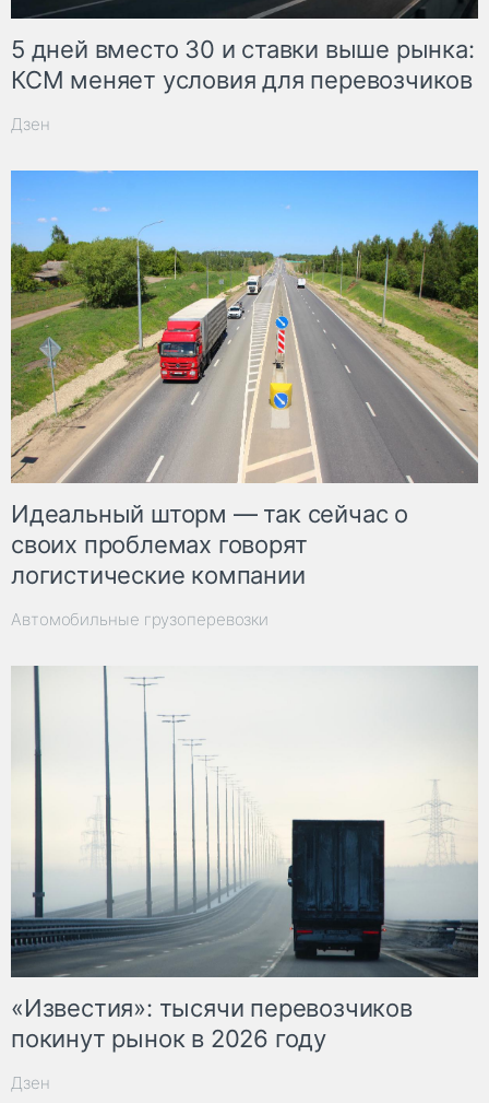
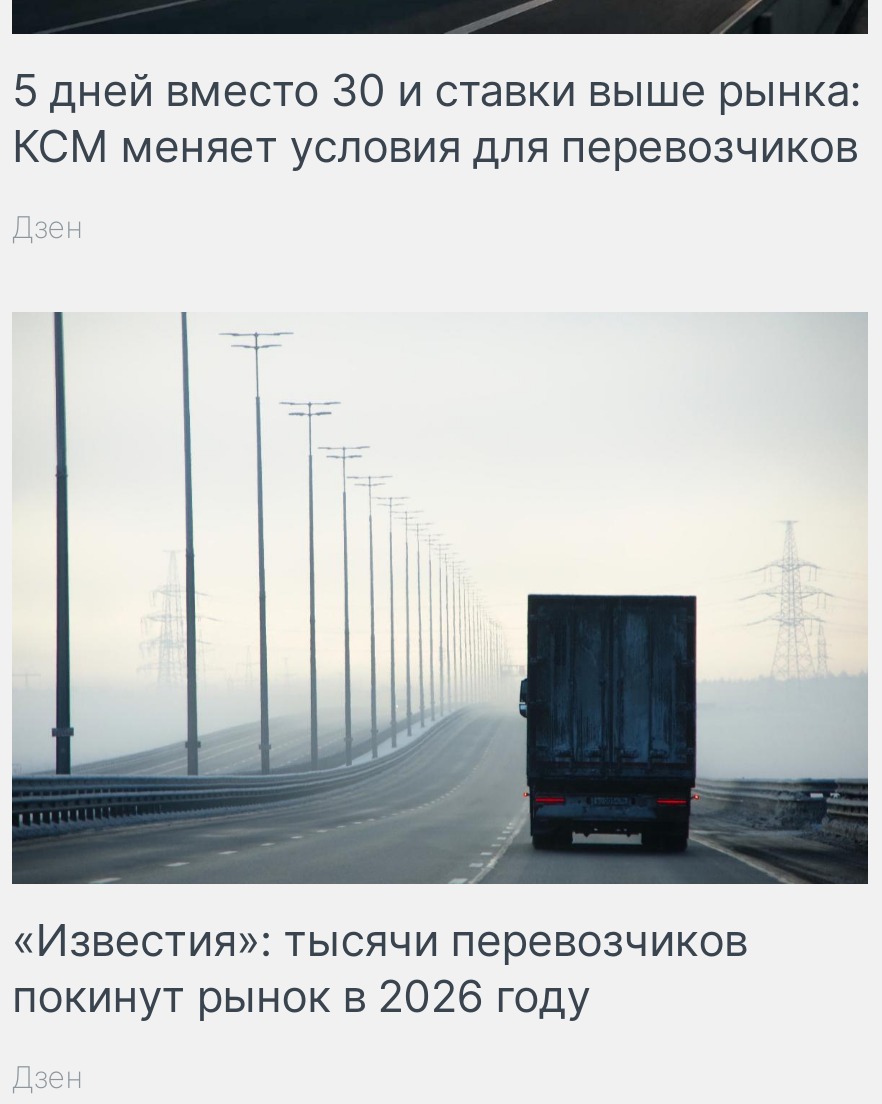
[10,169,479,629] [image] | Идеальный шторм — так сейчас о | своих проблемах говорят | логистические компании | Автомобильные грузоперевозки -> none

